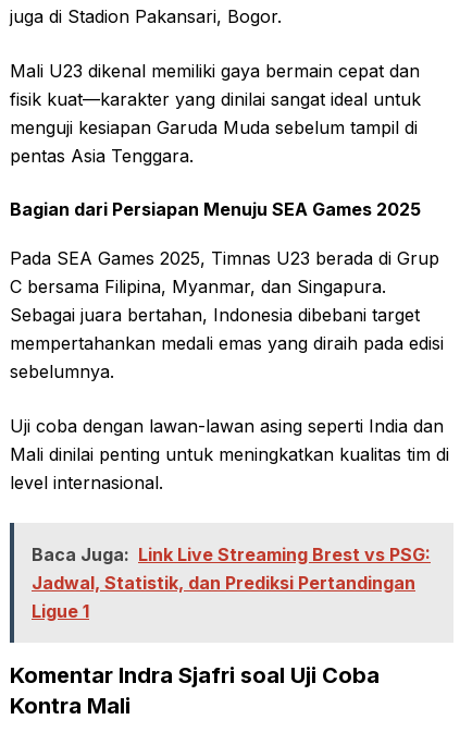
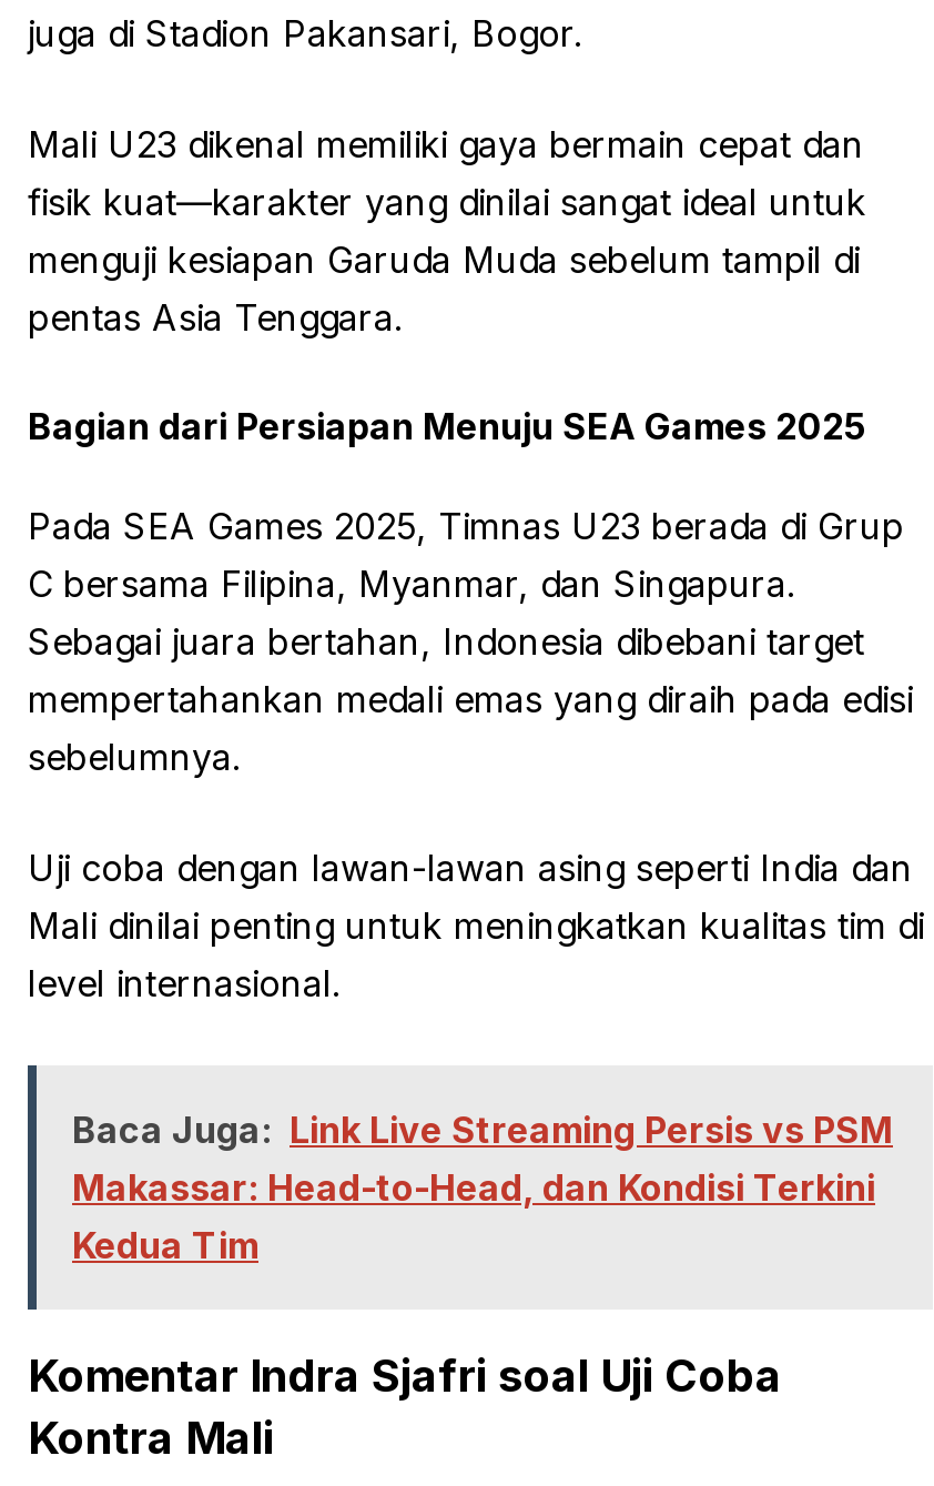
[32,544,431,622] Baca Juga: Link Live Streaming Brest vs PSG: | Jadwal, Statistik, dan Prediksi Pertandingan | Ligue 1 -> [72,1108,893,1268] Baca Juga: Link Live Streaming Persis vs PSM | Makassar: Head-to-Head, dan Kondisi Terkini | Kedua Tim

